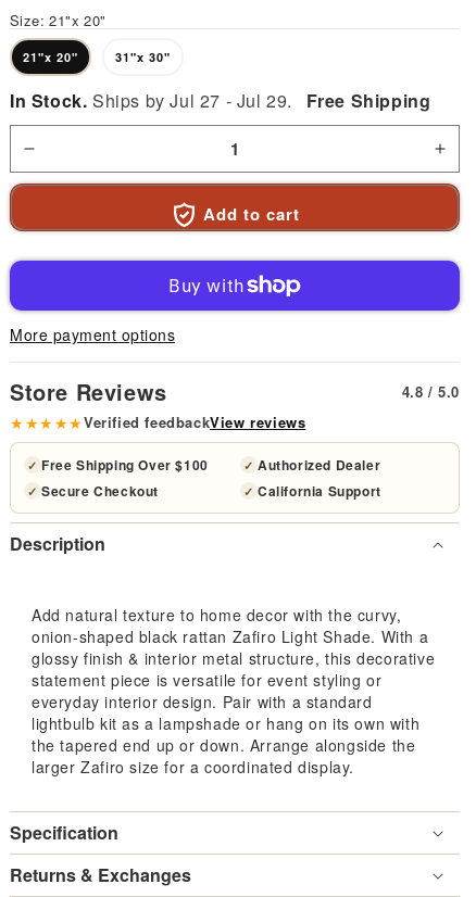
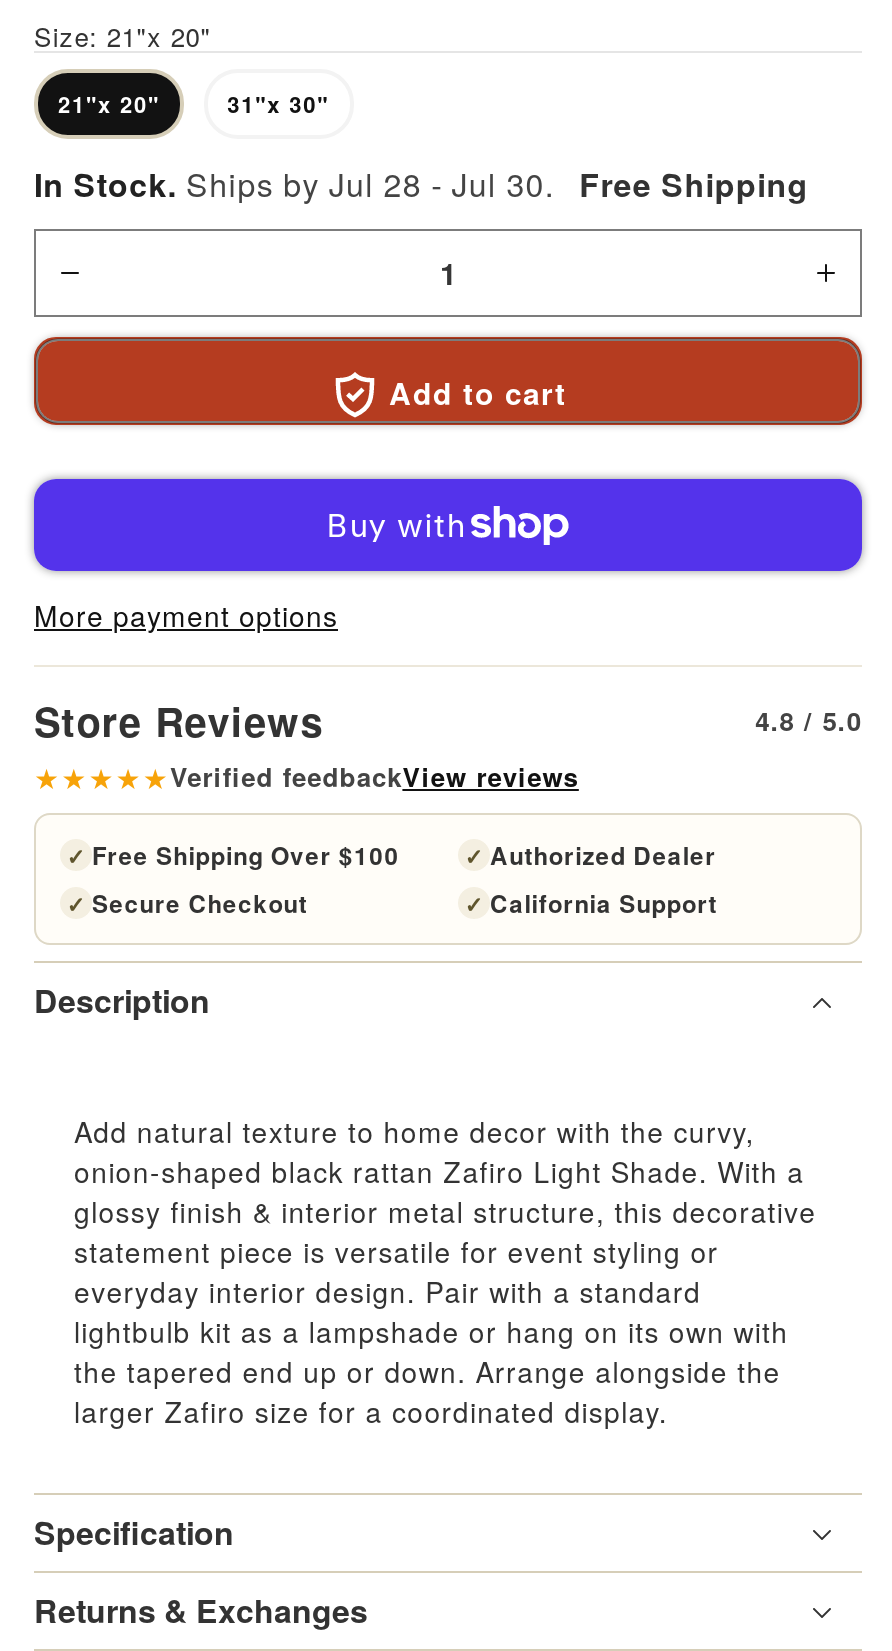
[10,88,431,113] In Stock. Ships by Jul 27 - Jul 29. Free Shipping -> [34,161,809,207] In Stock. Ships by Jul 28 - Jul 30. Free Shipping

